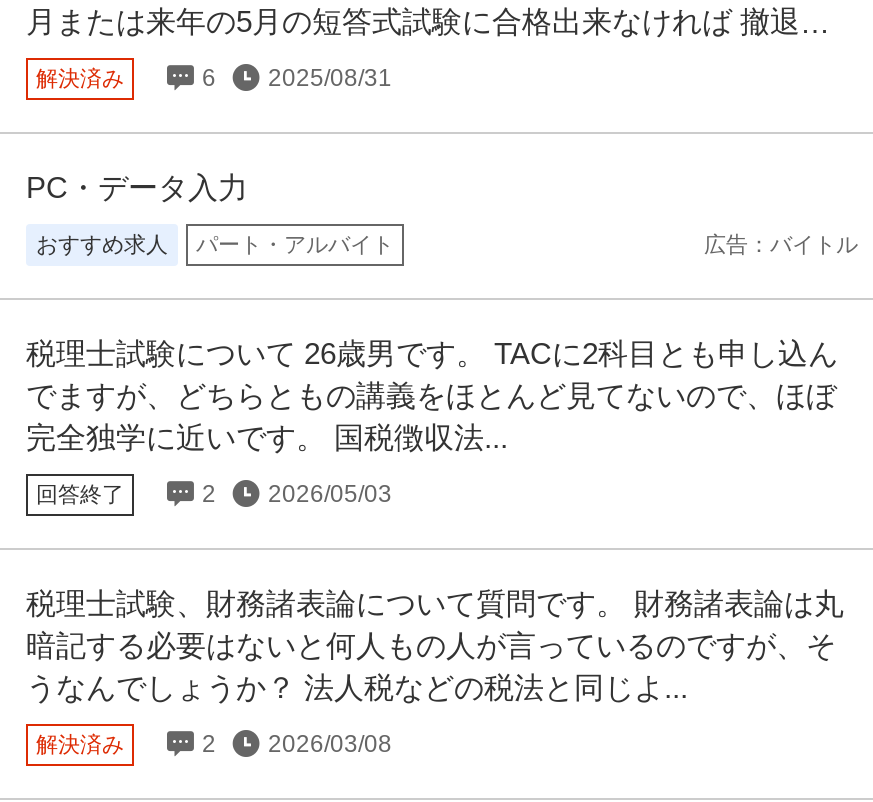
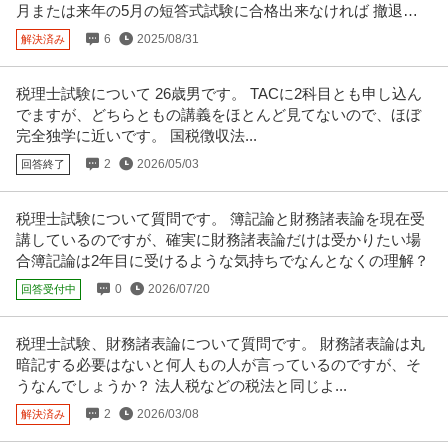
[26,171,858,257] PC・データ入力 | おすすめ求人 | パート・アルバイト | 広告：バイトル -> none
moved [26,337,838,509] -> [16,85,422,171]: 税理士試験について 26歳男です。 TACに2科目とも申し込ん | でますが、どちらともの講義をほとんど見てないので、ほぼ | 完全独学に近いです。 国税徴収法... | 回答終了 | 2 | 2026/05/03
none -> [16,210,429,296] 税理士試験について質問です。 簿記論と財務諸表論を現在受 | 講しているのですが、確実に財務諸表論だけは受かりたい場 | 合簿記論は2年目に受けるような気持ちでなんとなくの理解？ | 回答受付中 | 0 | 2026/07/20

